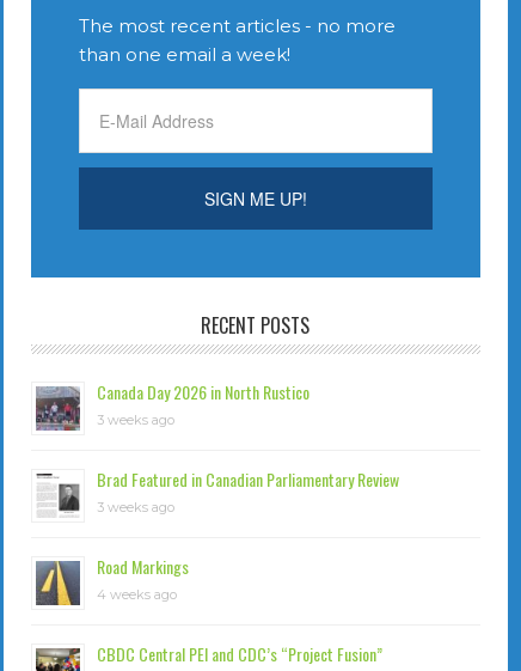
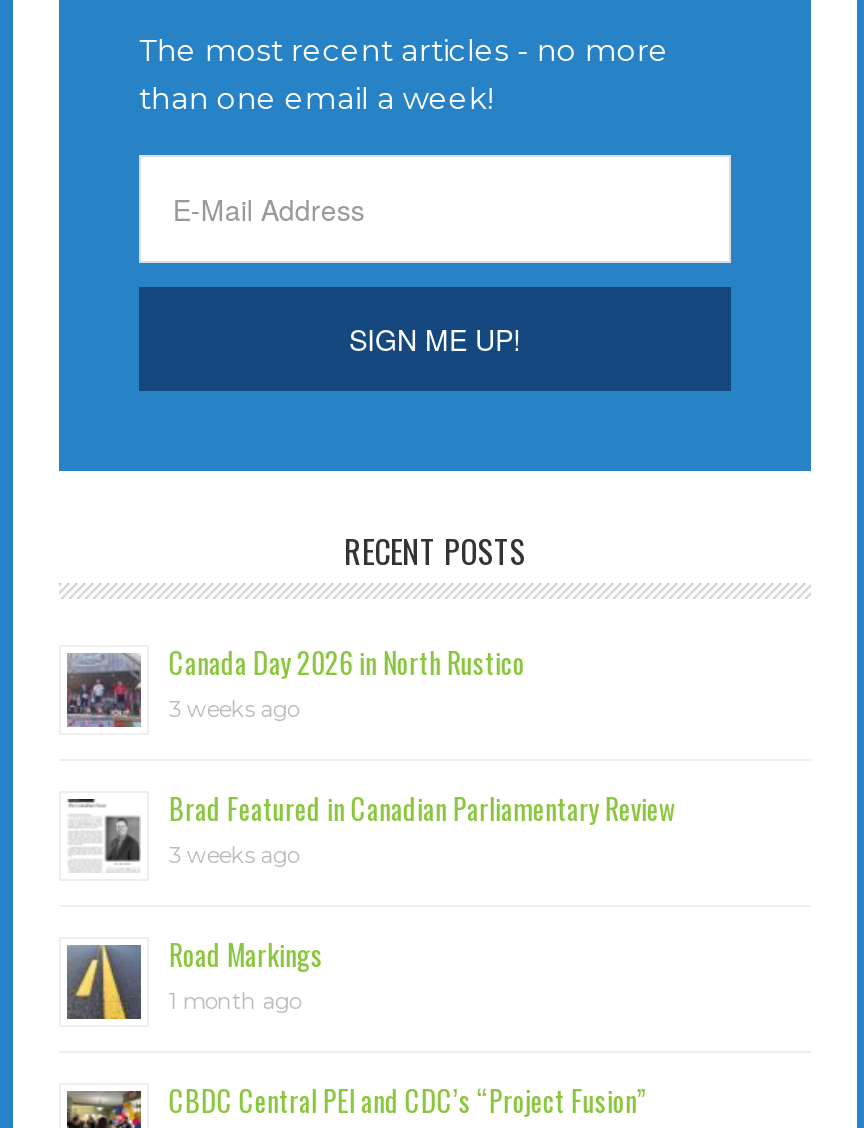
[97,586,177,603] 4 weeks ago -> [169,986,301,1014] 1 month ago

